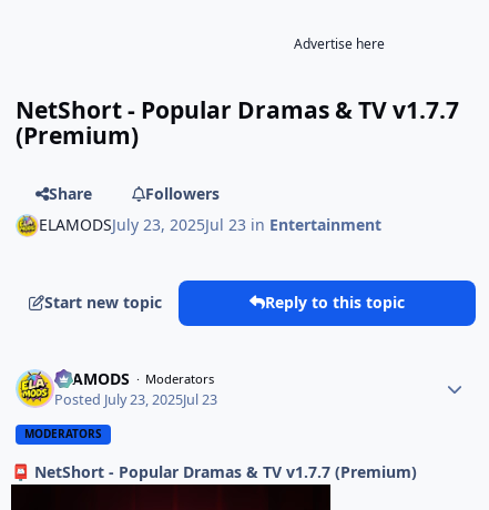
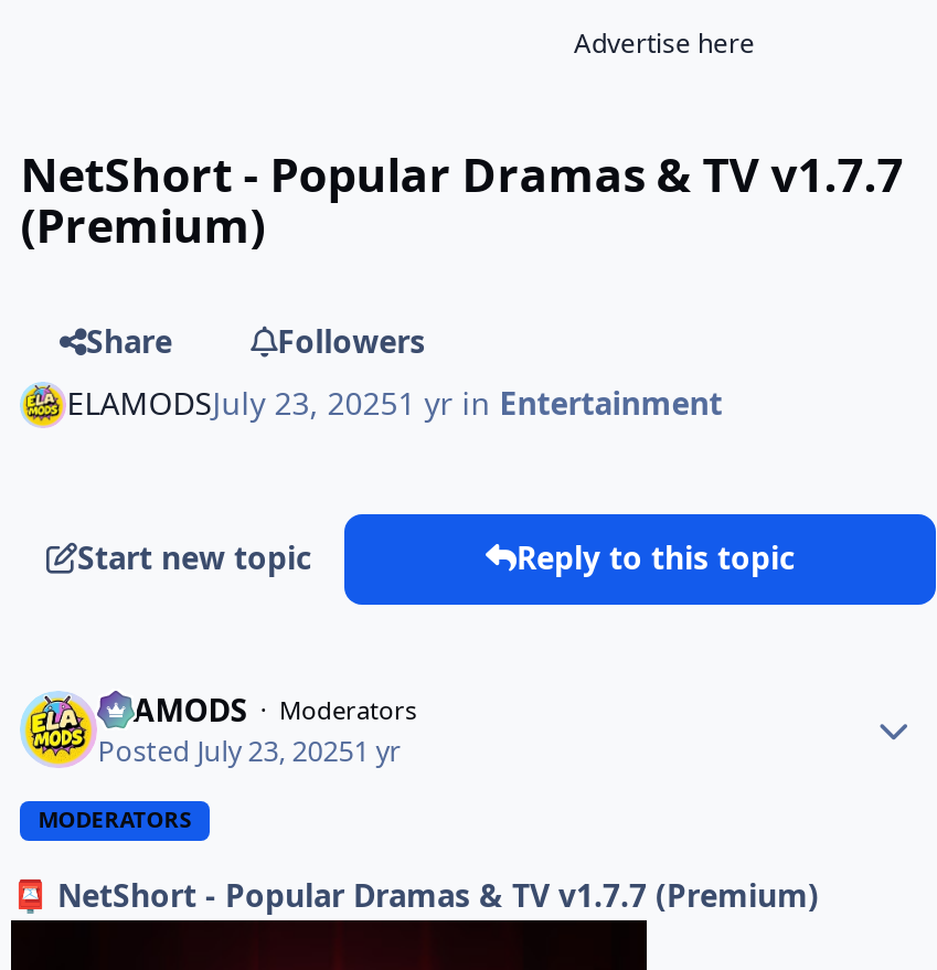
[39,214,382,235] ELAMODSJuly 23, 2025Jul 23 in Entertainment -> [67,382,722,424] ELAMODSJuly 23, 20251 yr in Entertainment
[55,390,218,409] Posted July 23, 2025Jul 23 -> [98,732,400,770] Posted July 23, 20251 yr

